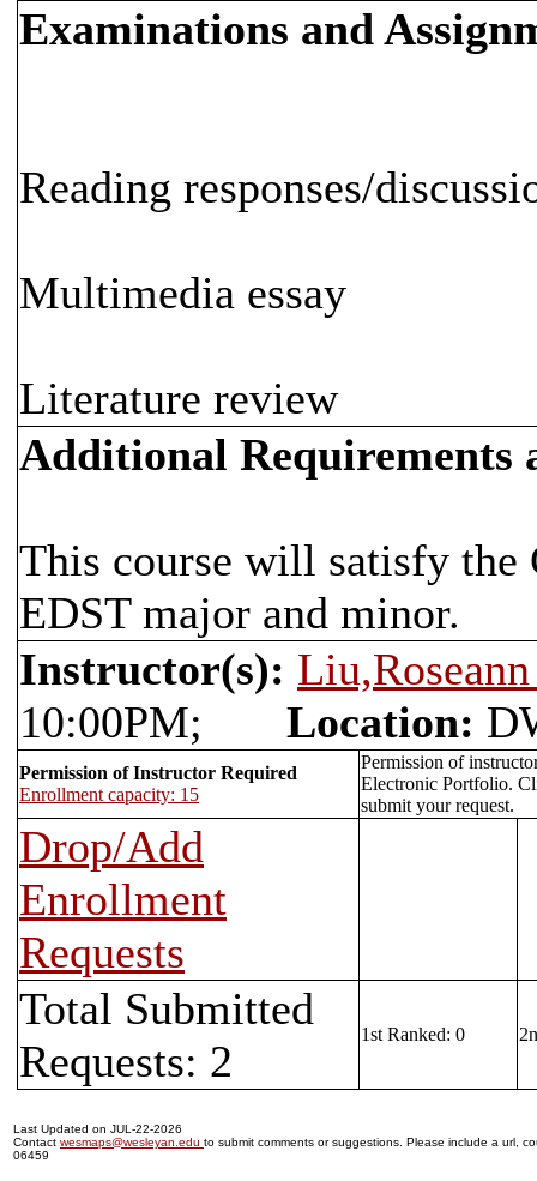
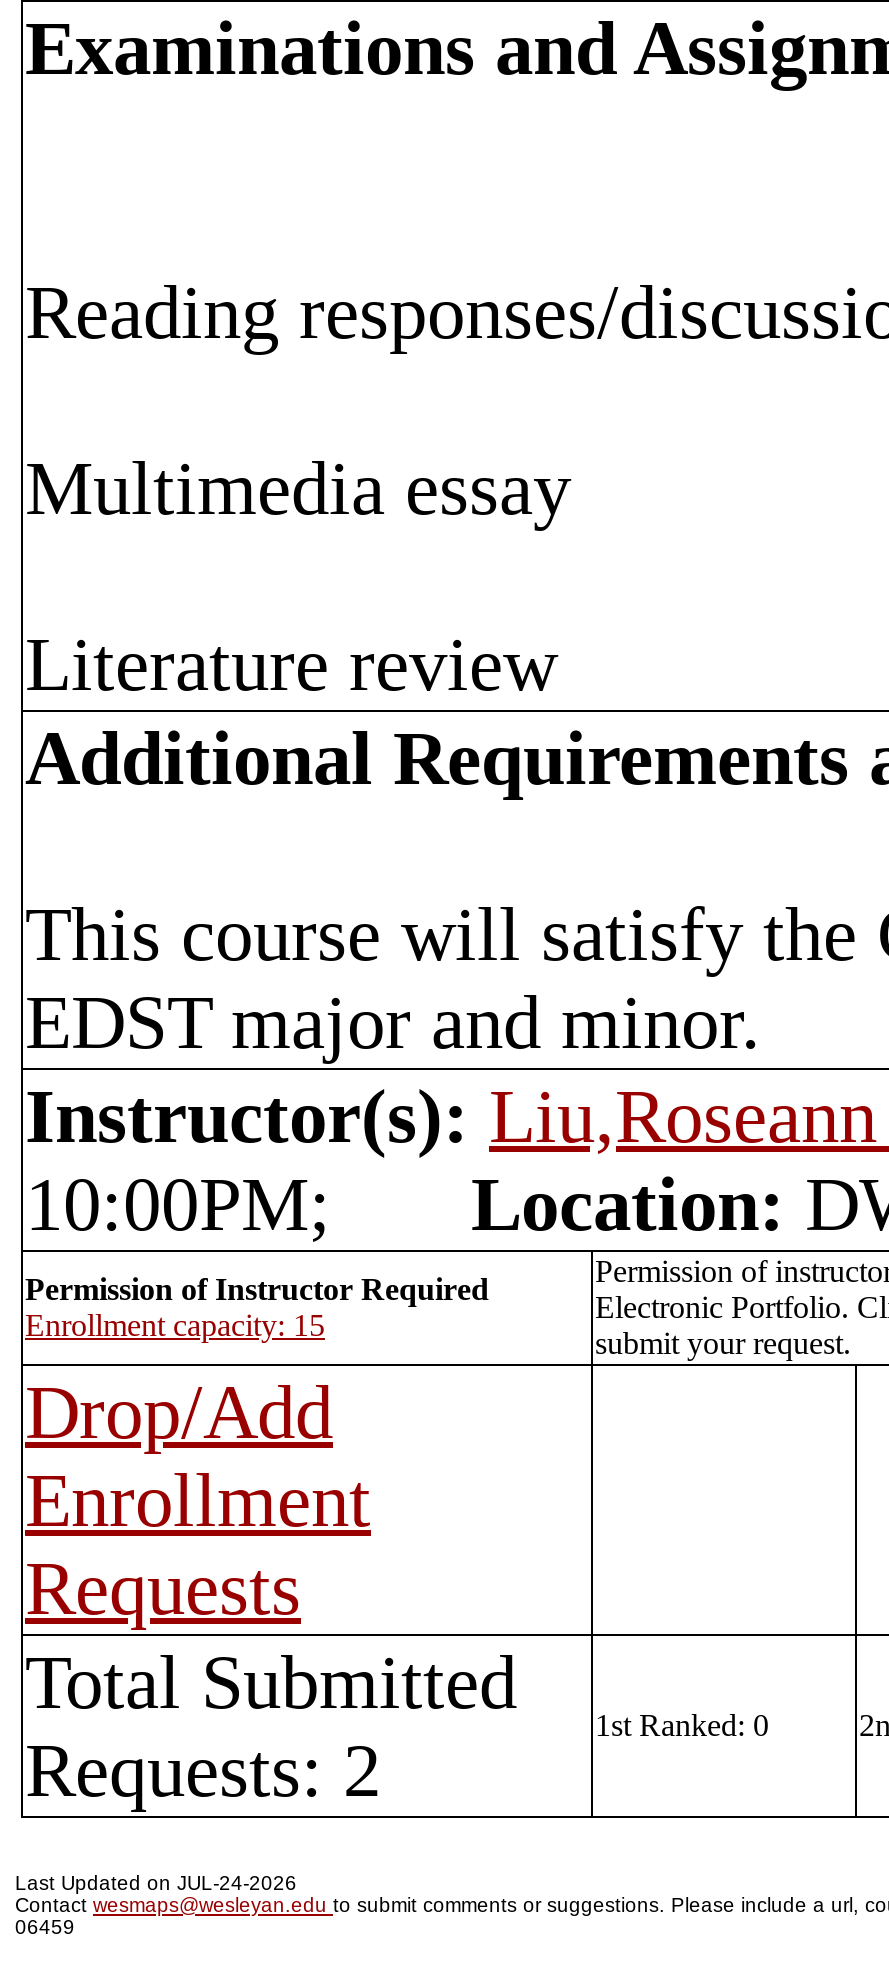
[13,1122,182,1135] Last Updated on JUL-22-2026 -> [15,1872,297,1894] Last Updated on JUL-24-2026

